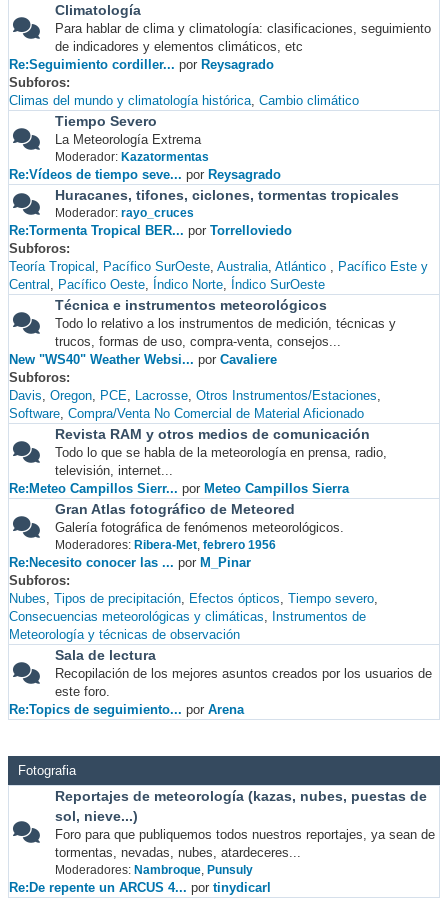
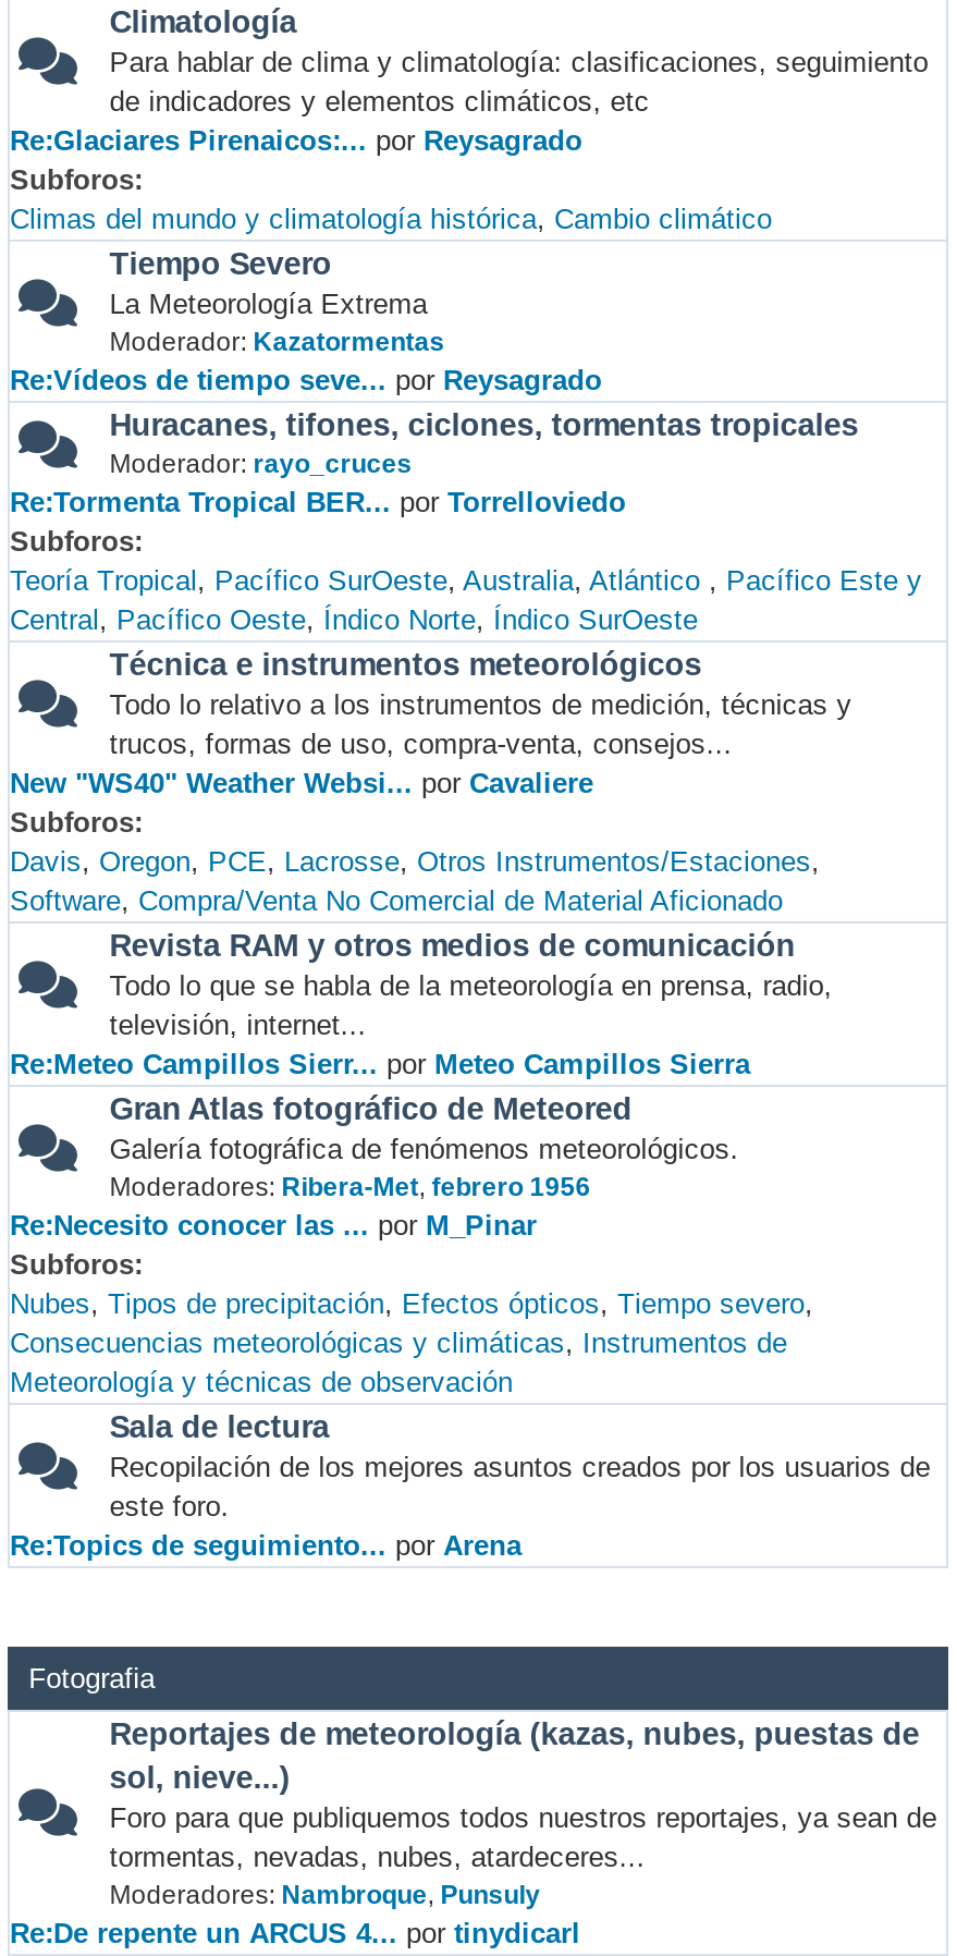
[9,57,274,72] Re:Seguimiento cordiller... por Reysagrado -> [10,124,582,157] Re:Glaciares Pirenaicos:... por Reysagrado

